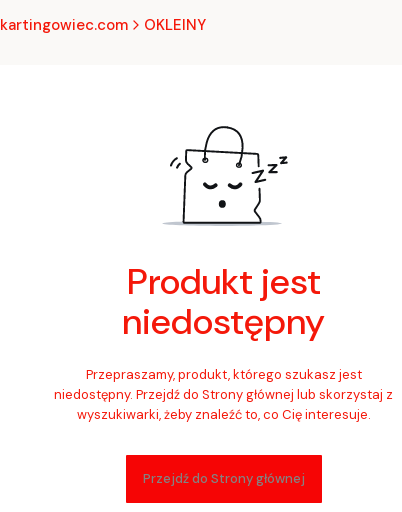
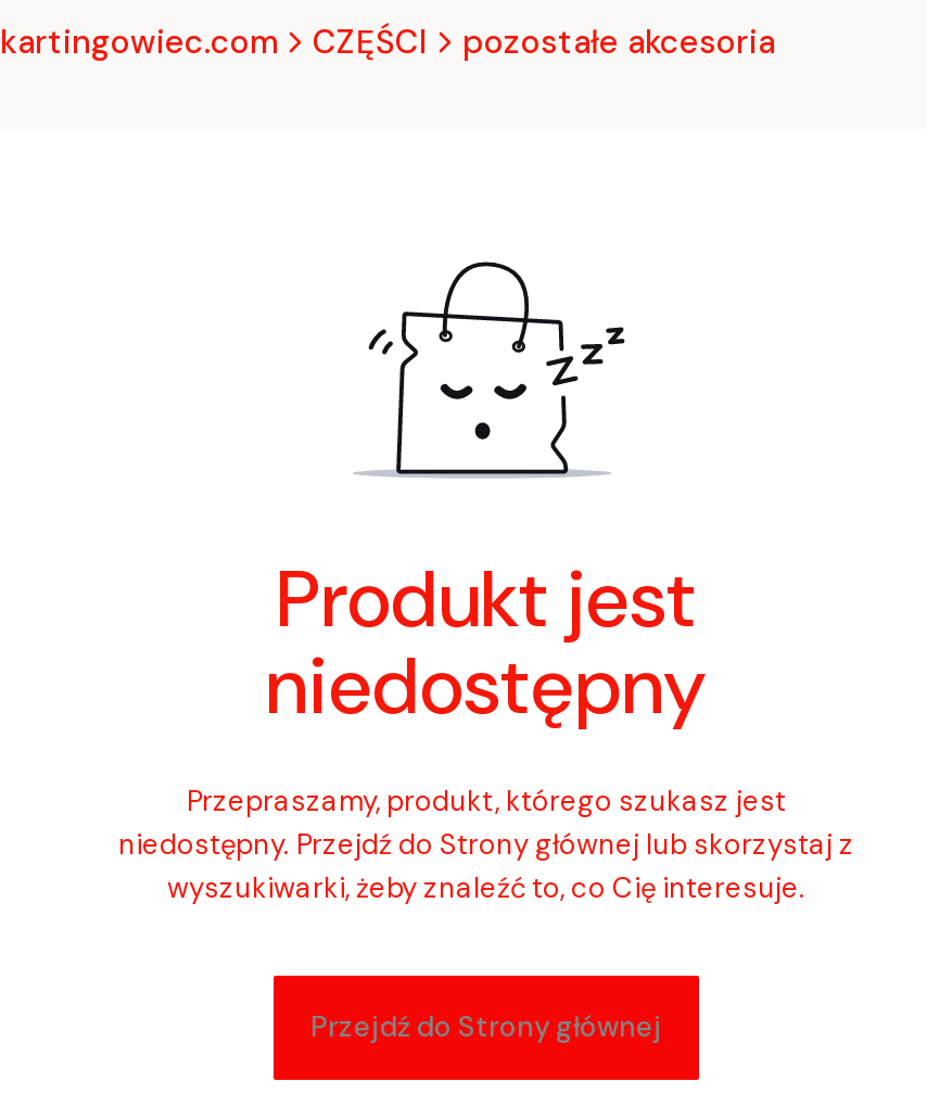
[144,15,206,35] OKLEINY -> [313,20,775,64] CZĘŚCI | pozostałe akcesoria

